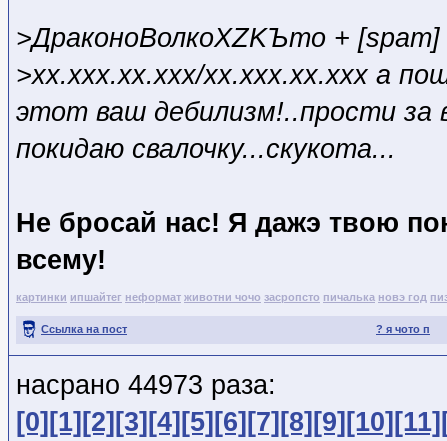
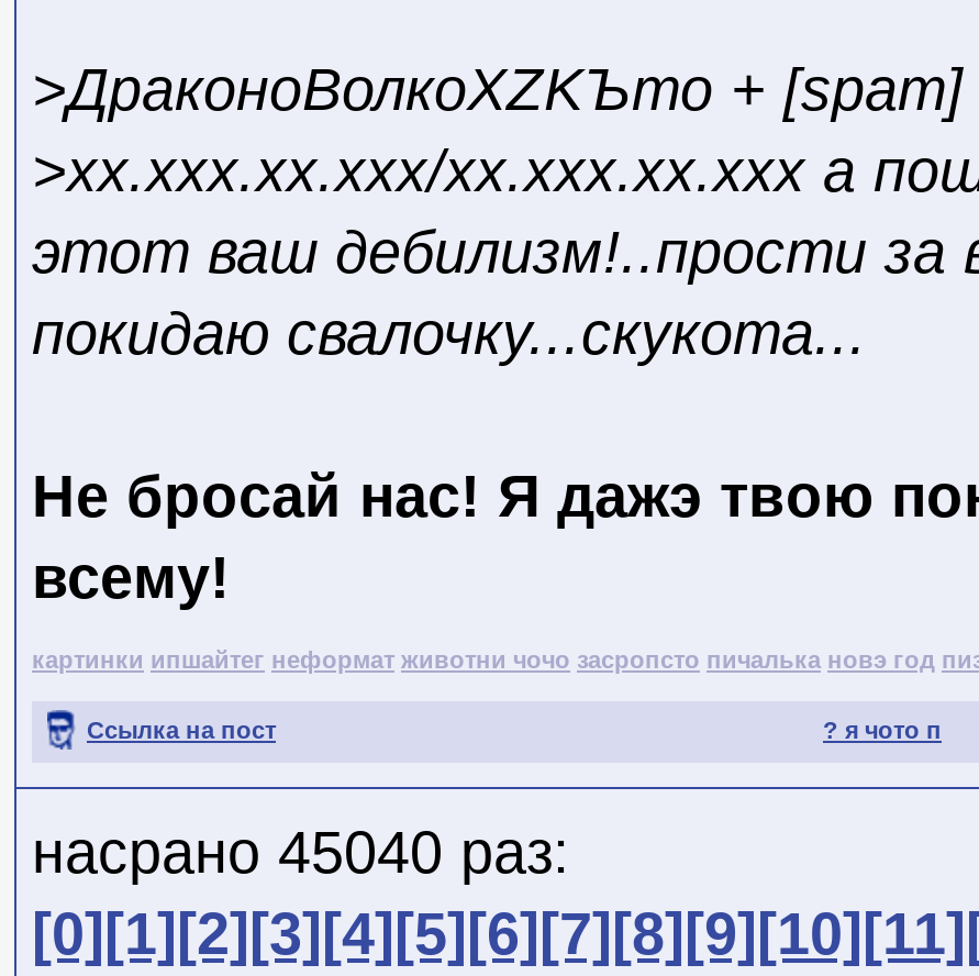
[16,369,276,399] насрано 44973 раза: -> [32,819,570,885] насрано 45040 раз:

